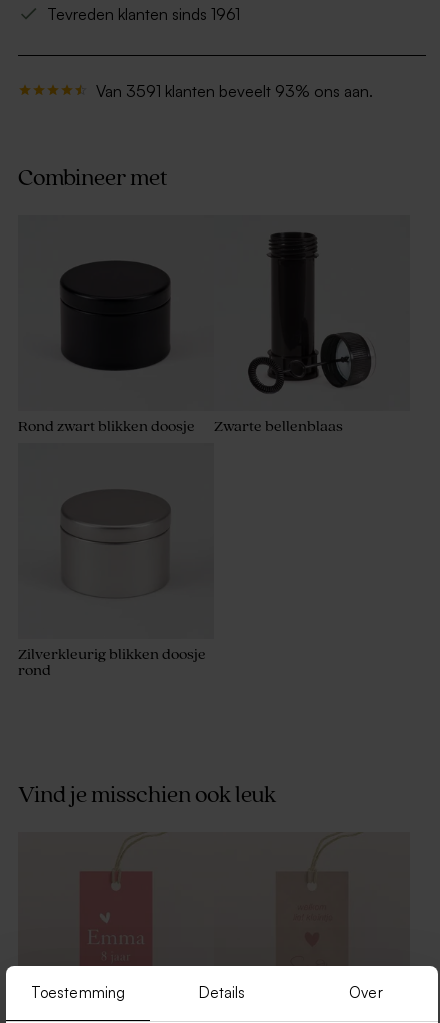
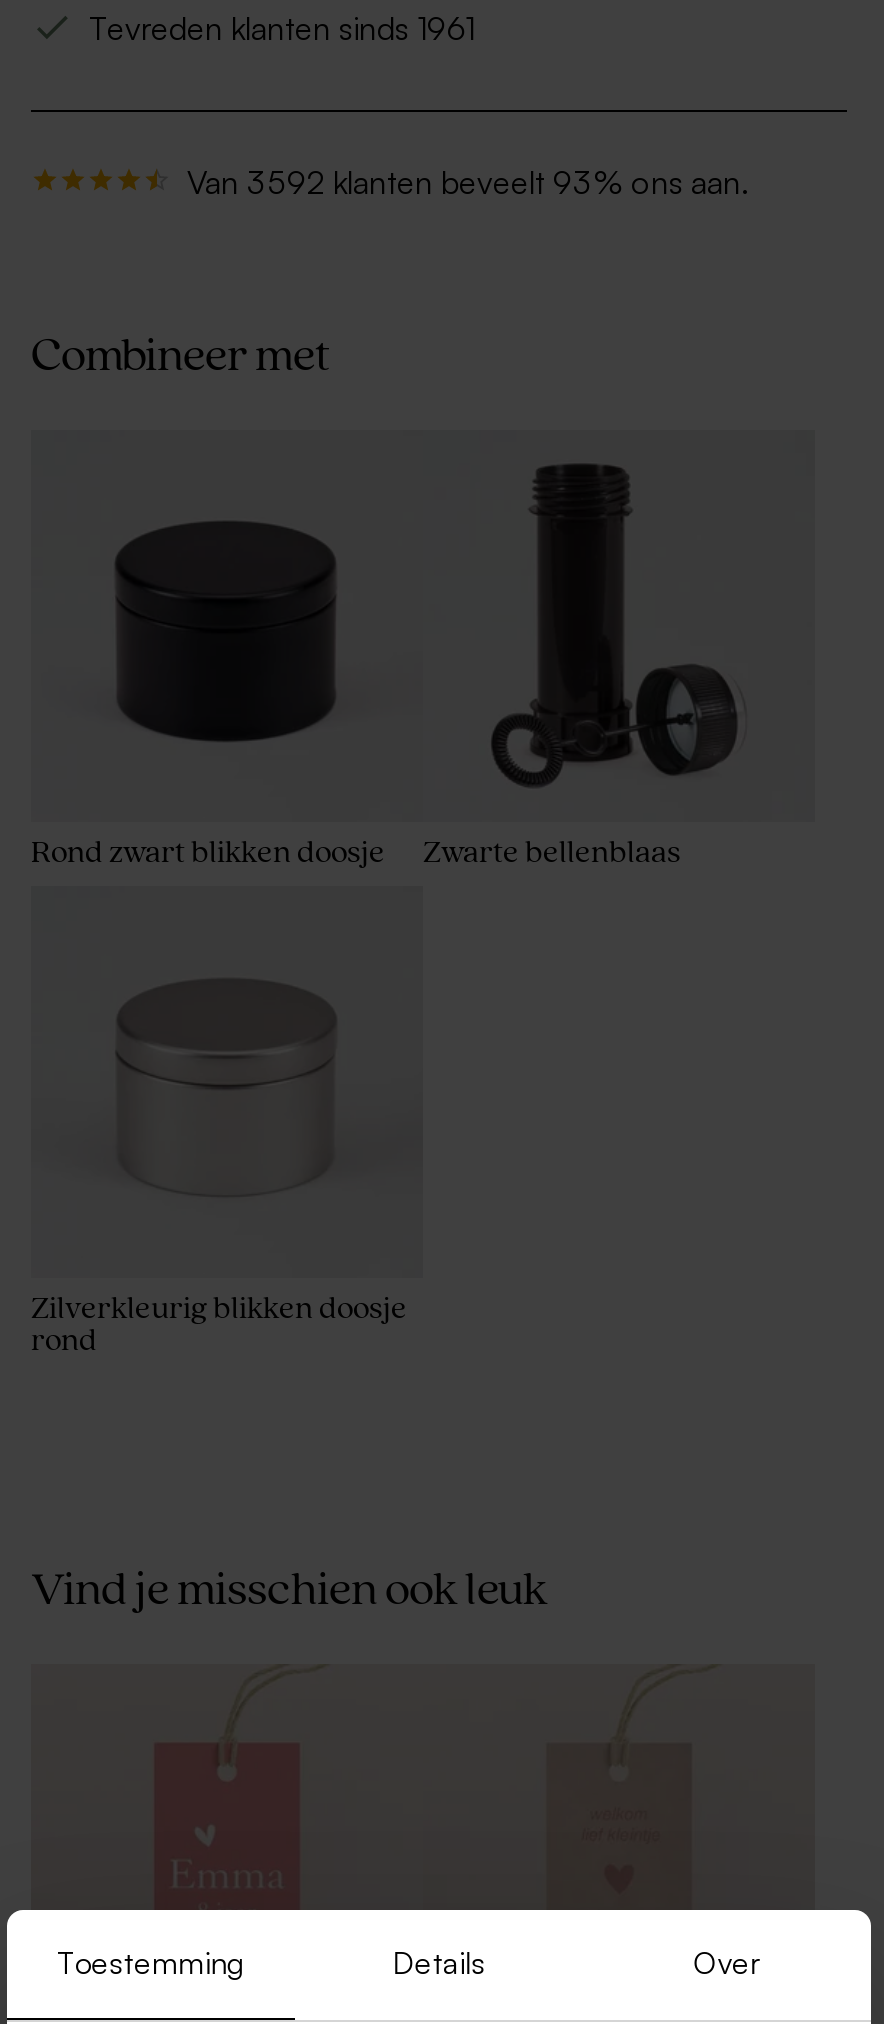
[96,81,373,101] Van 3591 klanten beveelt 93% ons aan. -> [187,163,749,203] Van 3592 klanten beveelt 93% ons aan.

